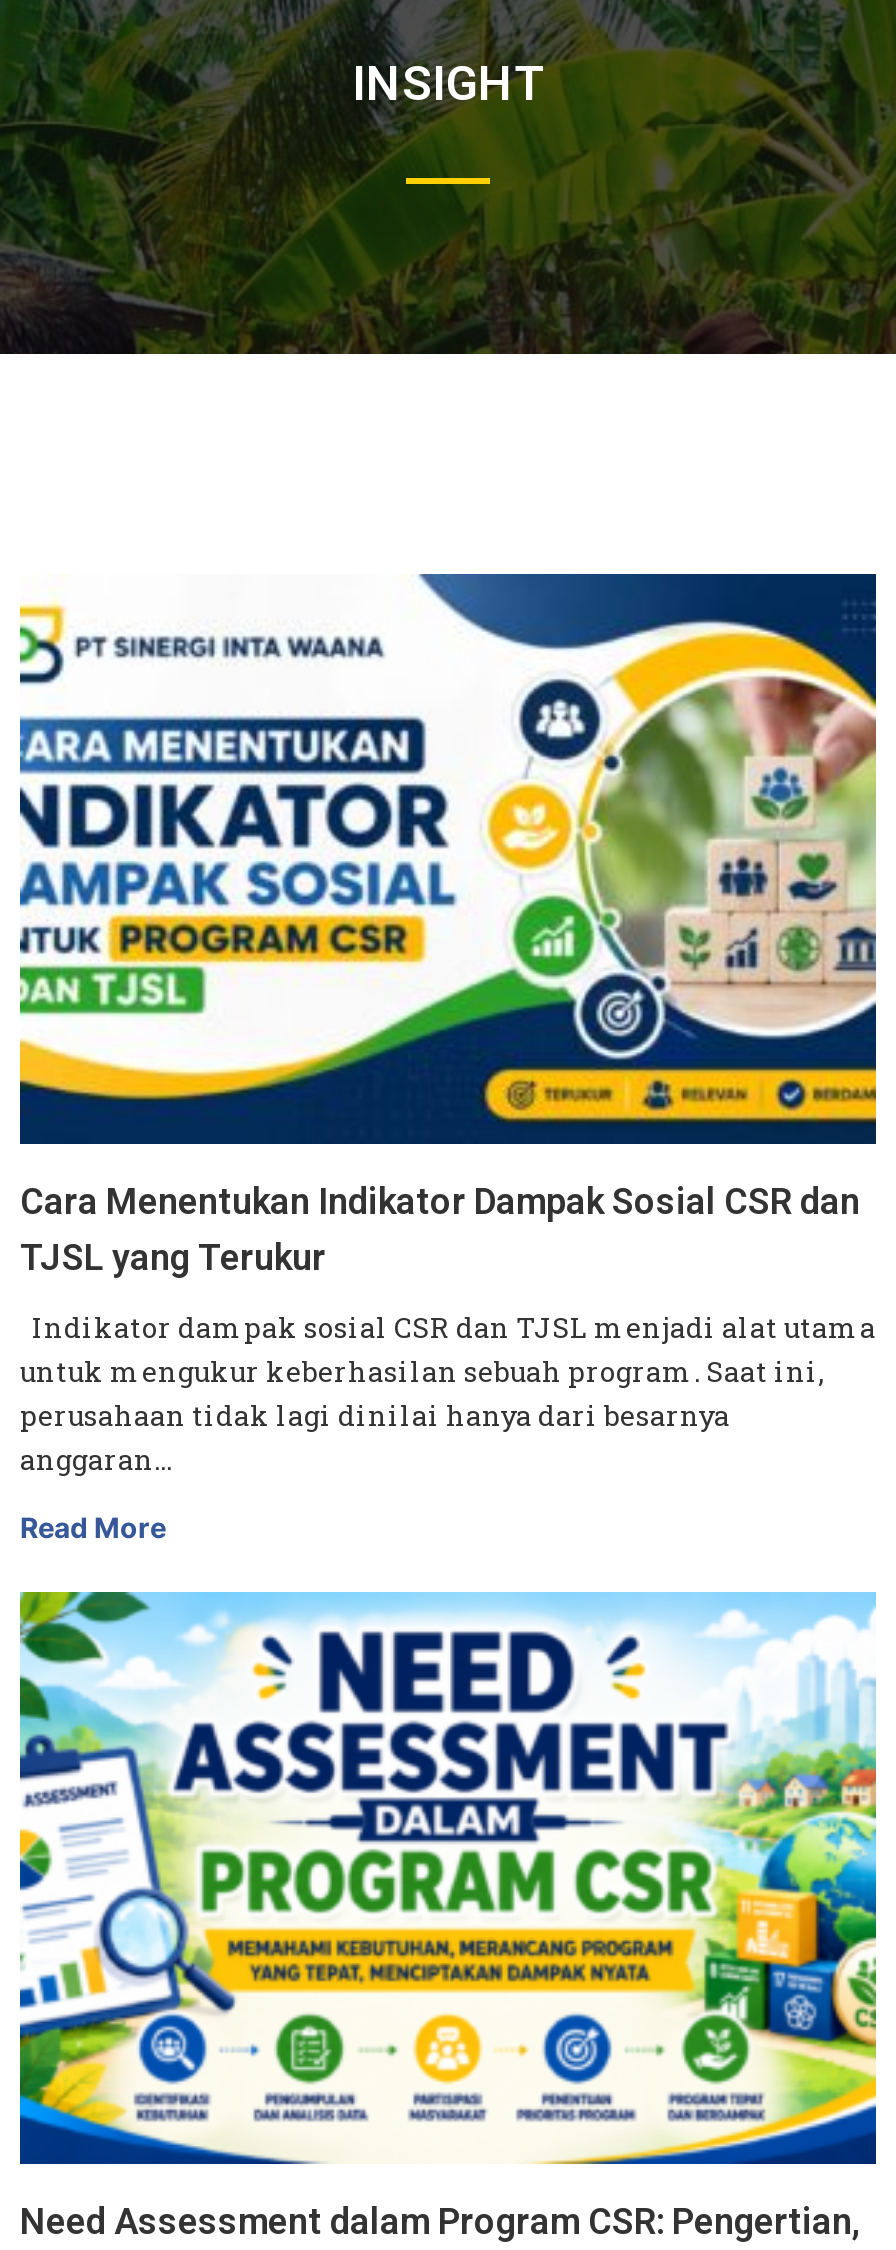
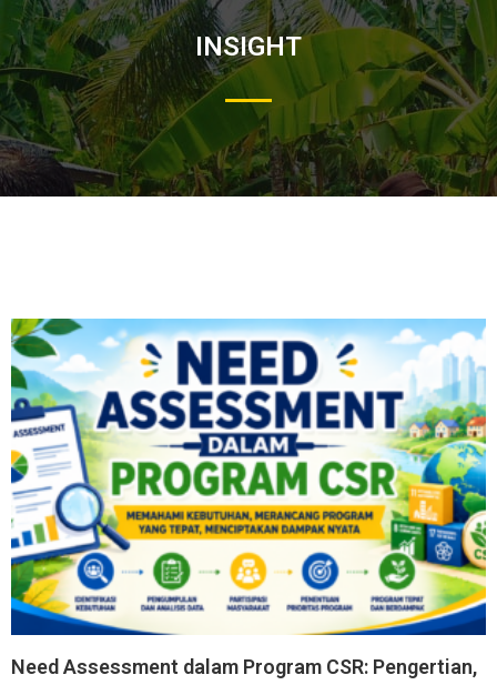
[18,572,878,1545] [image] | Cara Menentukan Indikator Dampak Sosial CSR dan | TJSL yang Terukur | Indikator dampak sosial CSR dan TJSL menjadi alat utama | untuk mengukur keberhasilan sebuah program. Saat ini, | perusahaan tidak lagi dinilai hanya dari besarnya | anggaran… | Read More -> none

